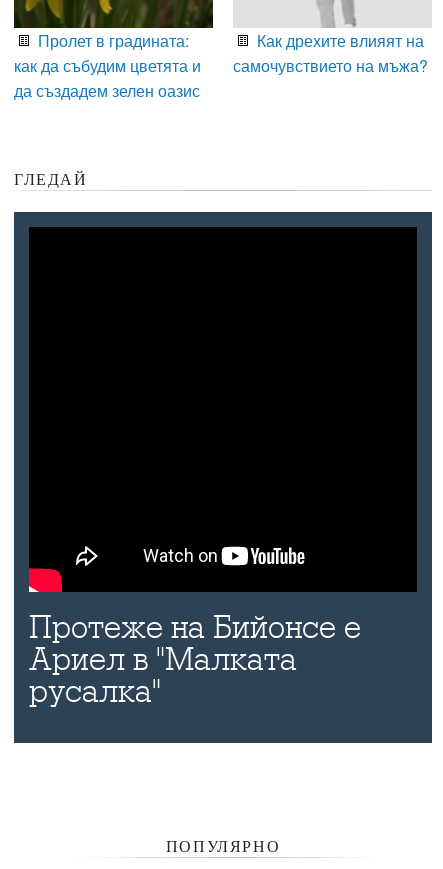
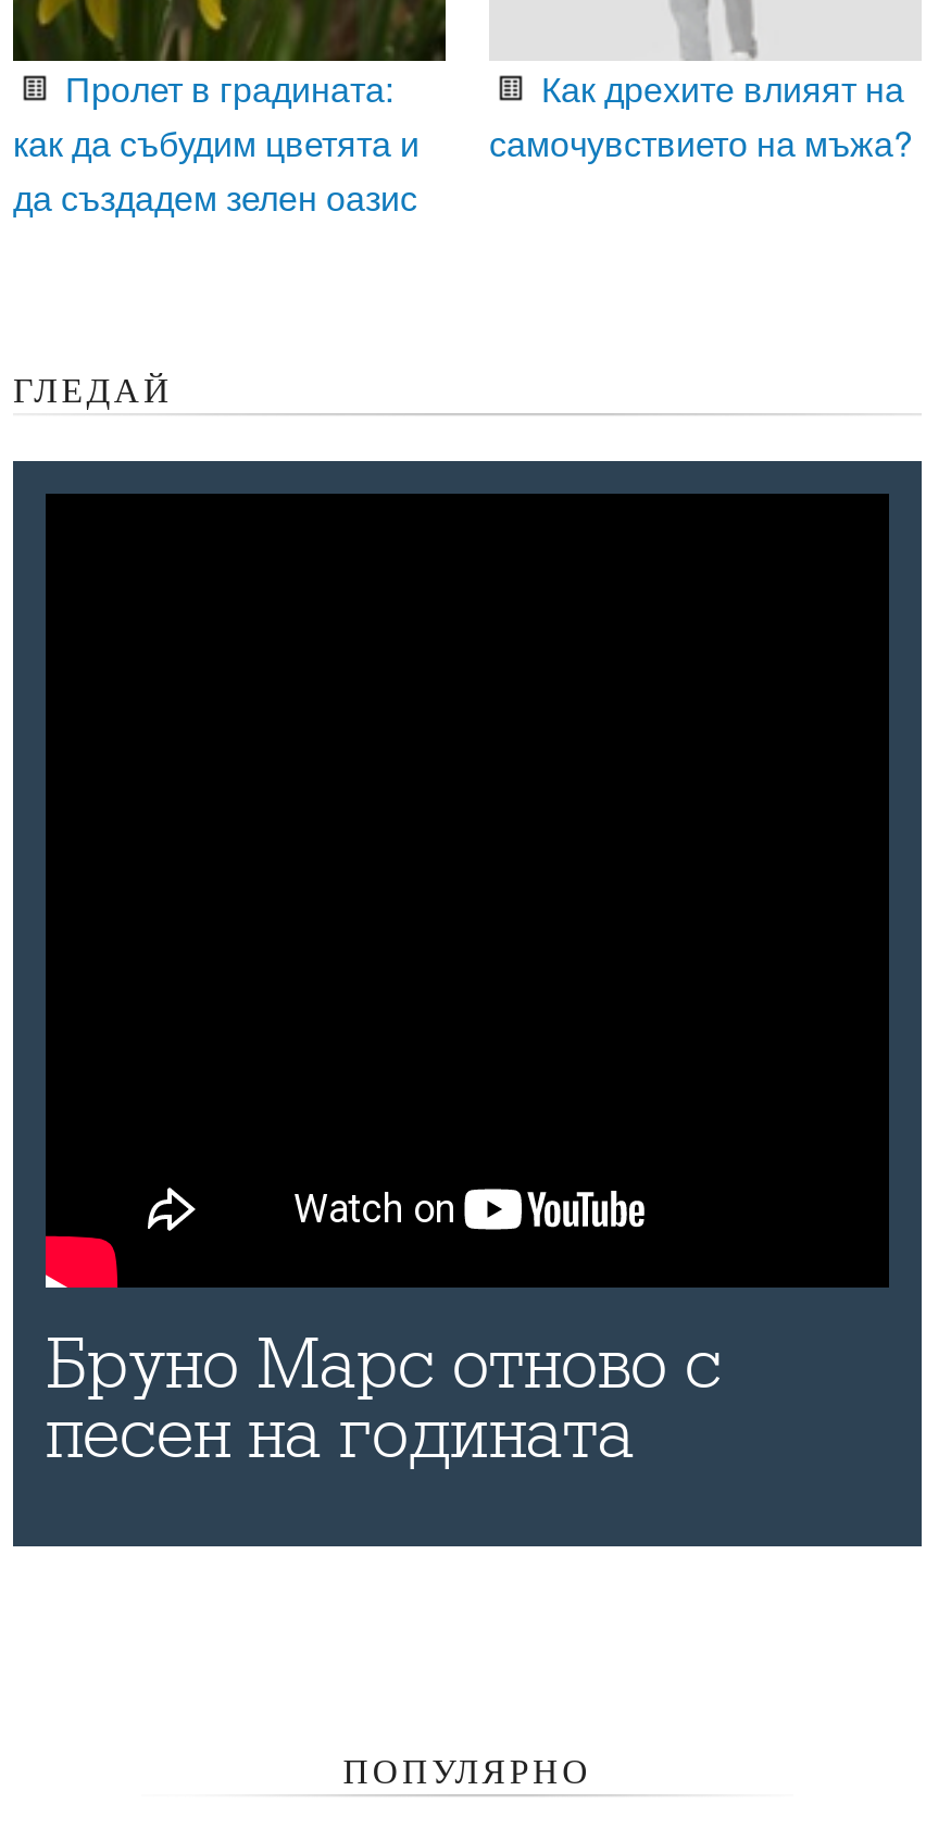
[29,609,361,710] Протеже на Бийонсе е | Ариел в "Малката | русалка" -> [46,1325,722,1475] Бруно Марс отново с | песен на годината

